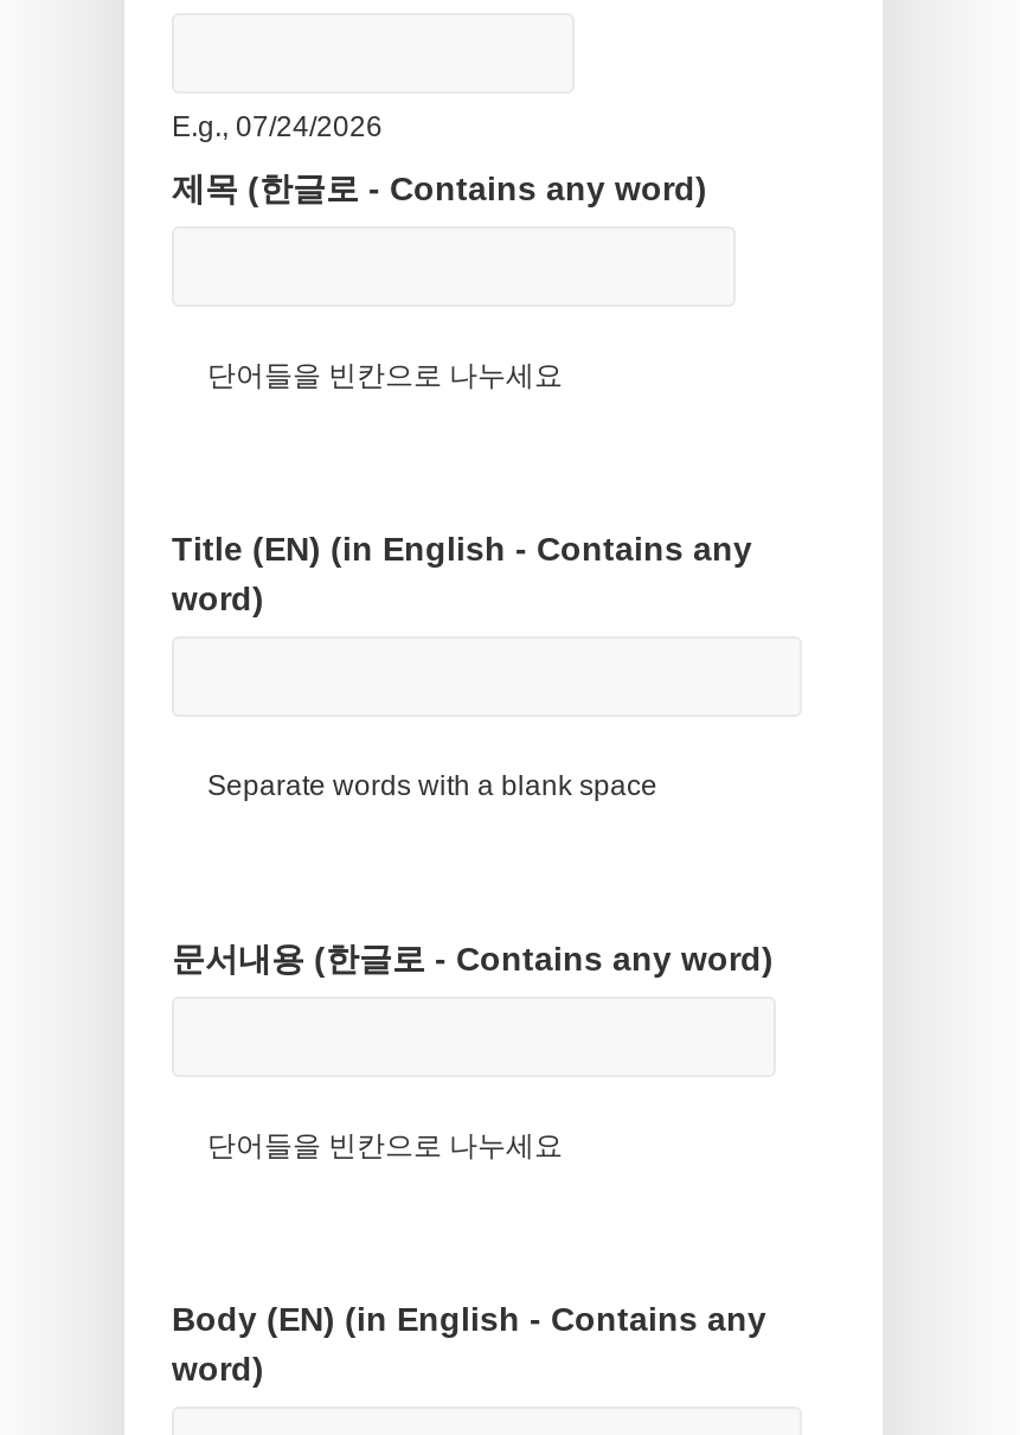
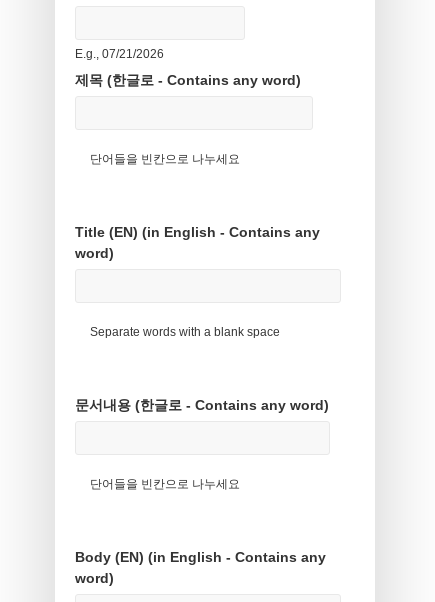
[172,112,383,145] E.g., 07/24/2026 -> [75,47,164,61] E.g., 07/21/2026

